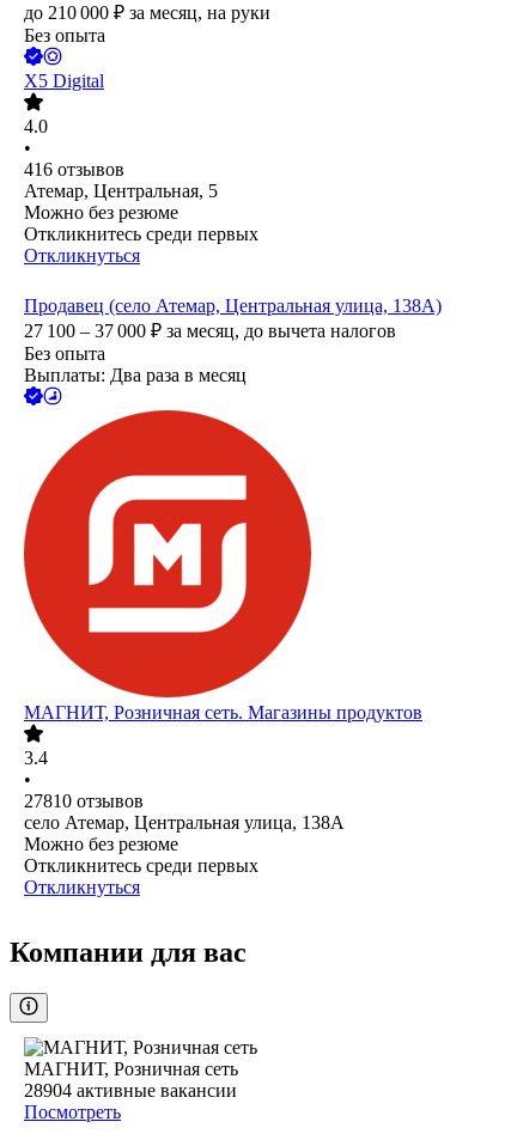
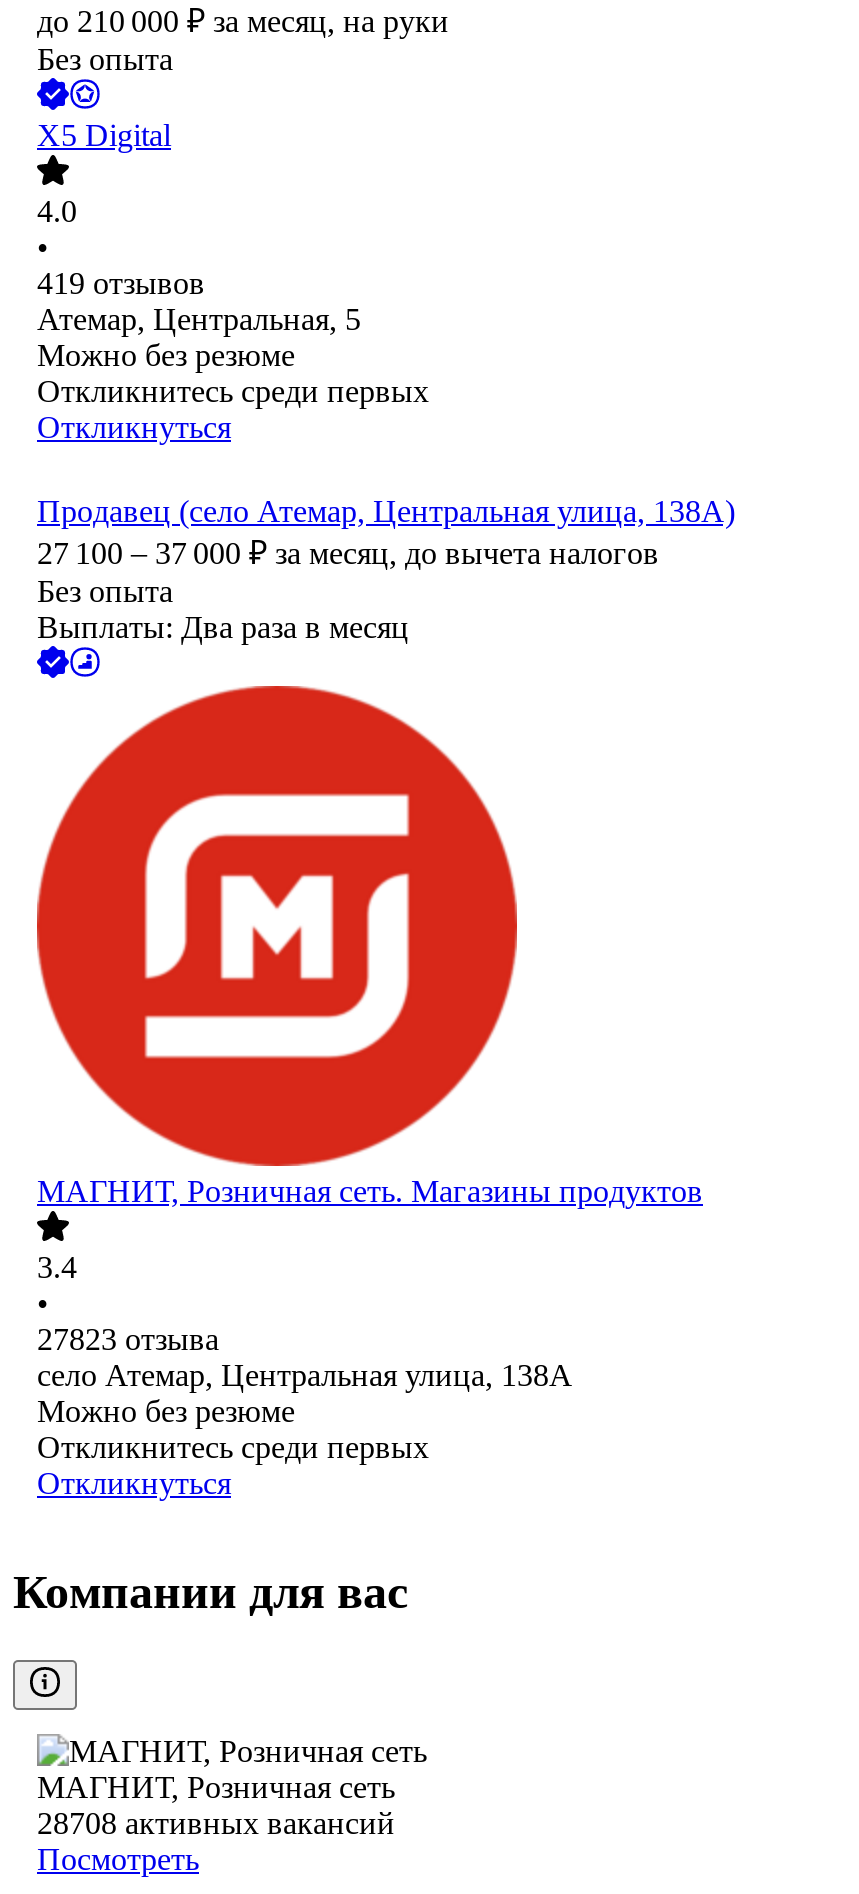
[24,160,124,180] 416 отзывов -> [37,267,205,301] 419 отзывов
[24,791,144,812] 27810 отзывов -> [37,1323,219,1357] 27823 отзыва
[24,1081,237,1101] 28904 активные вакансии -> [37,1807,395,1841] 28708 активных вакансий

